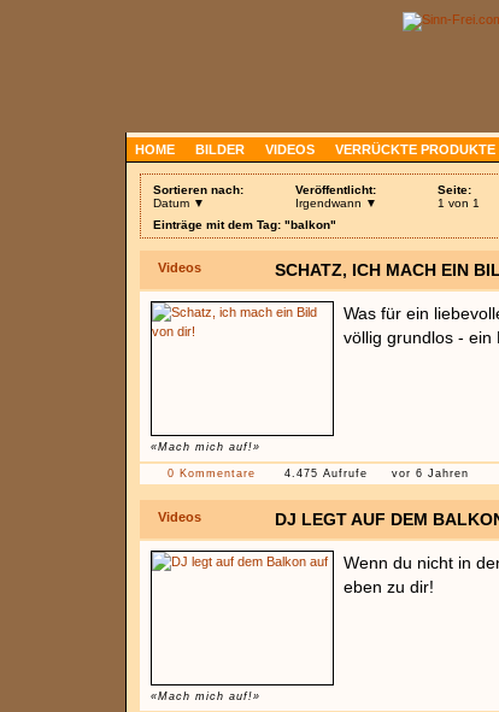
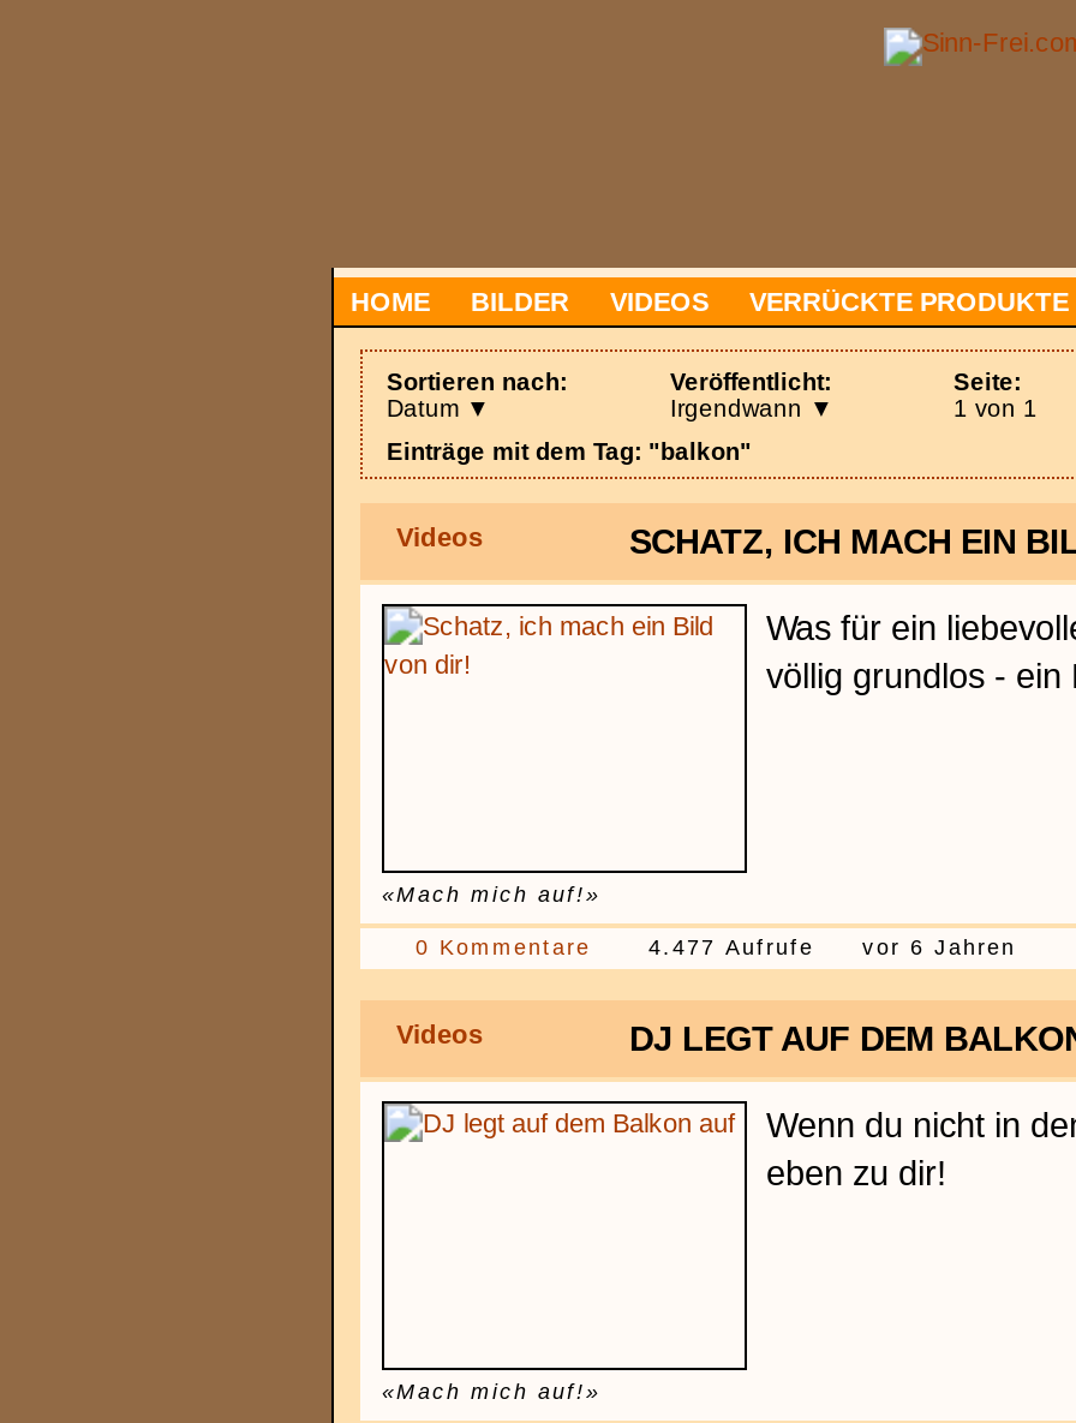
[284,467,469,479] 4.475 Aufrufe vor 6 Jahren -> [648,935,1016,959] 4.477 Aufrufe vor 6 Jahren

